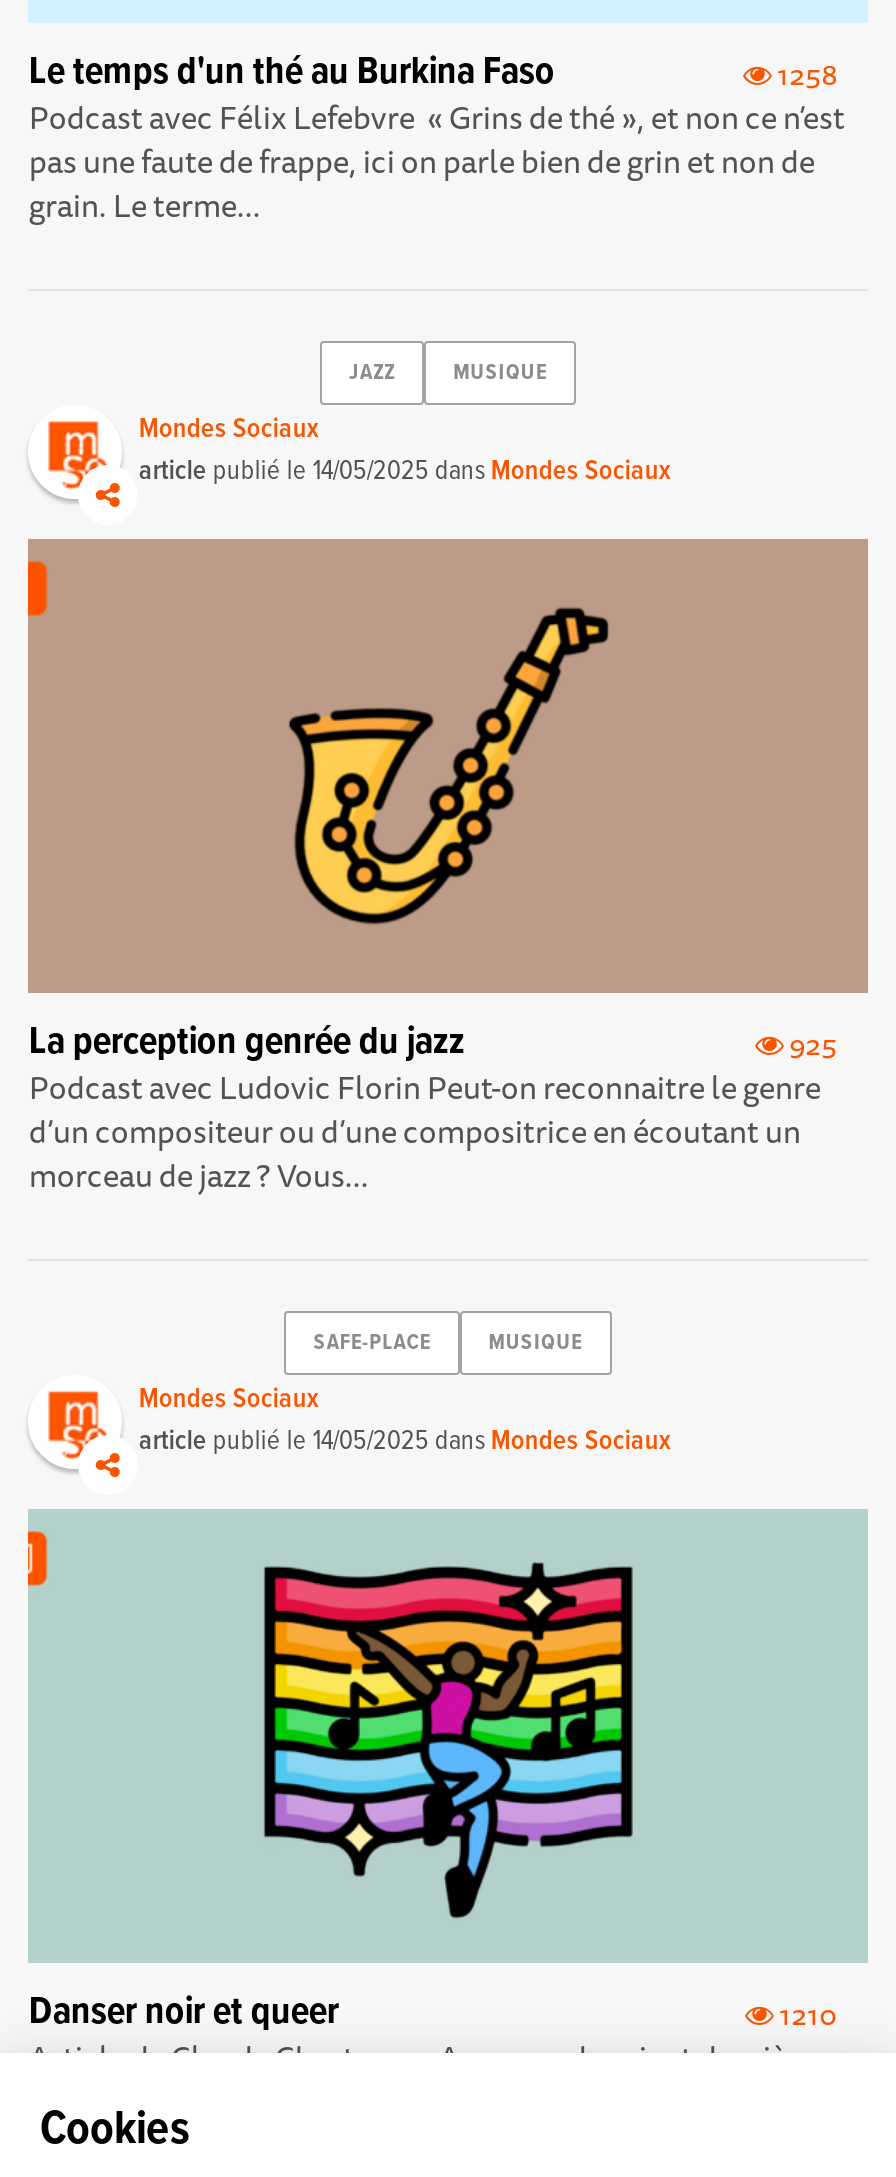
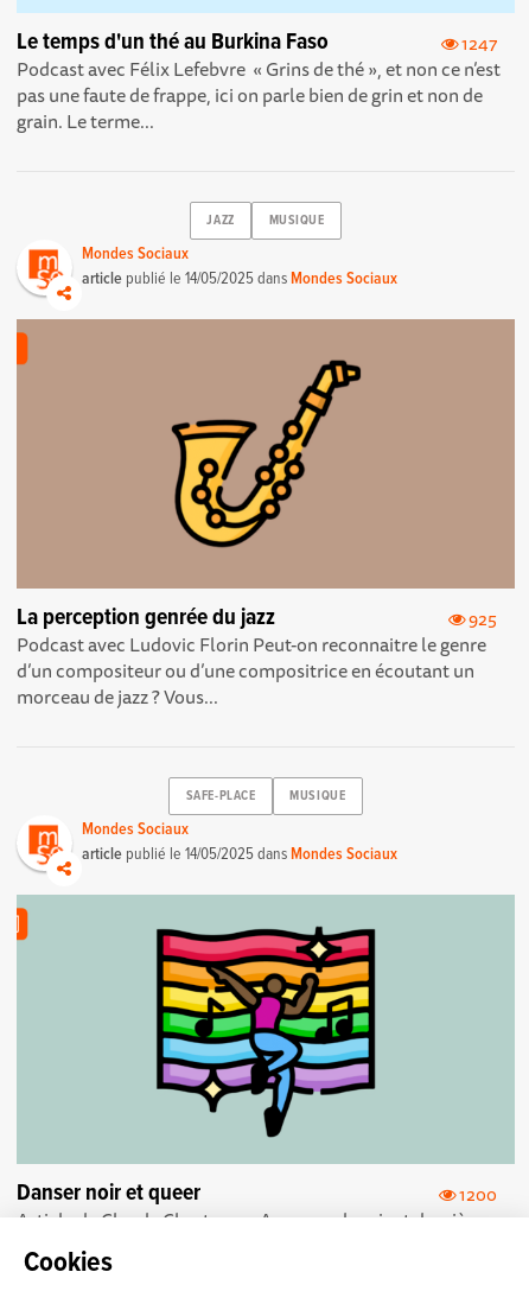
[771,50,837,96] 1258 -> [457,29,497,57] 1247
[773,1991,837,2037] 1210 -> [455,1181,497,1208] 1200

